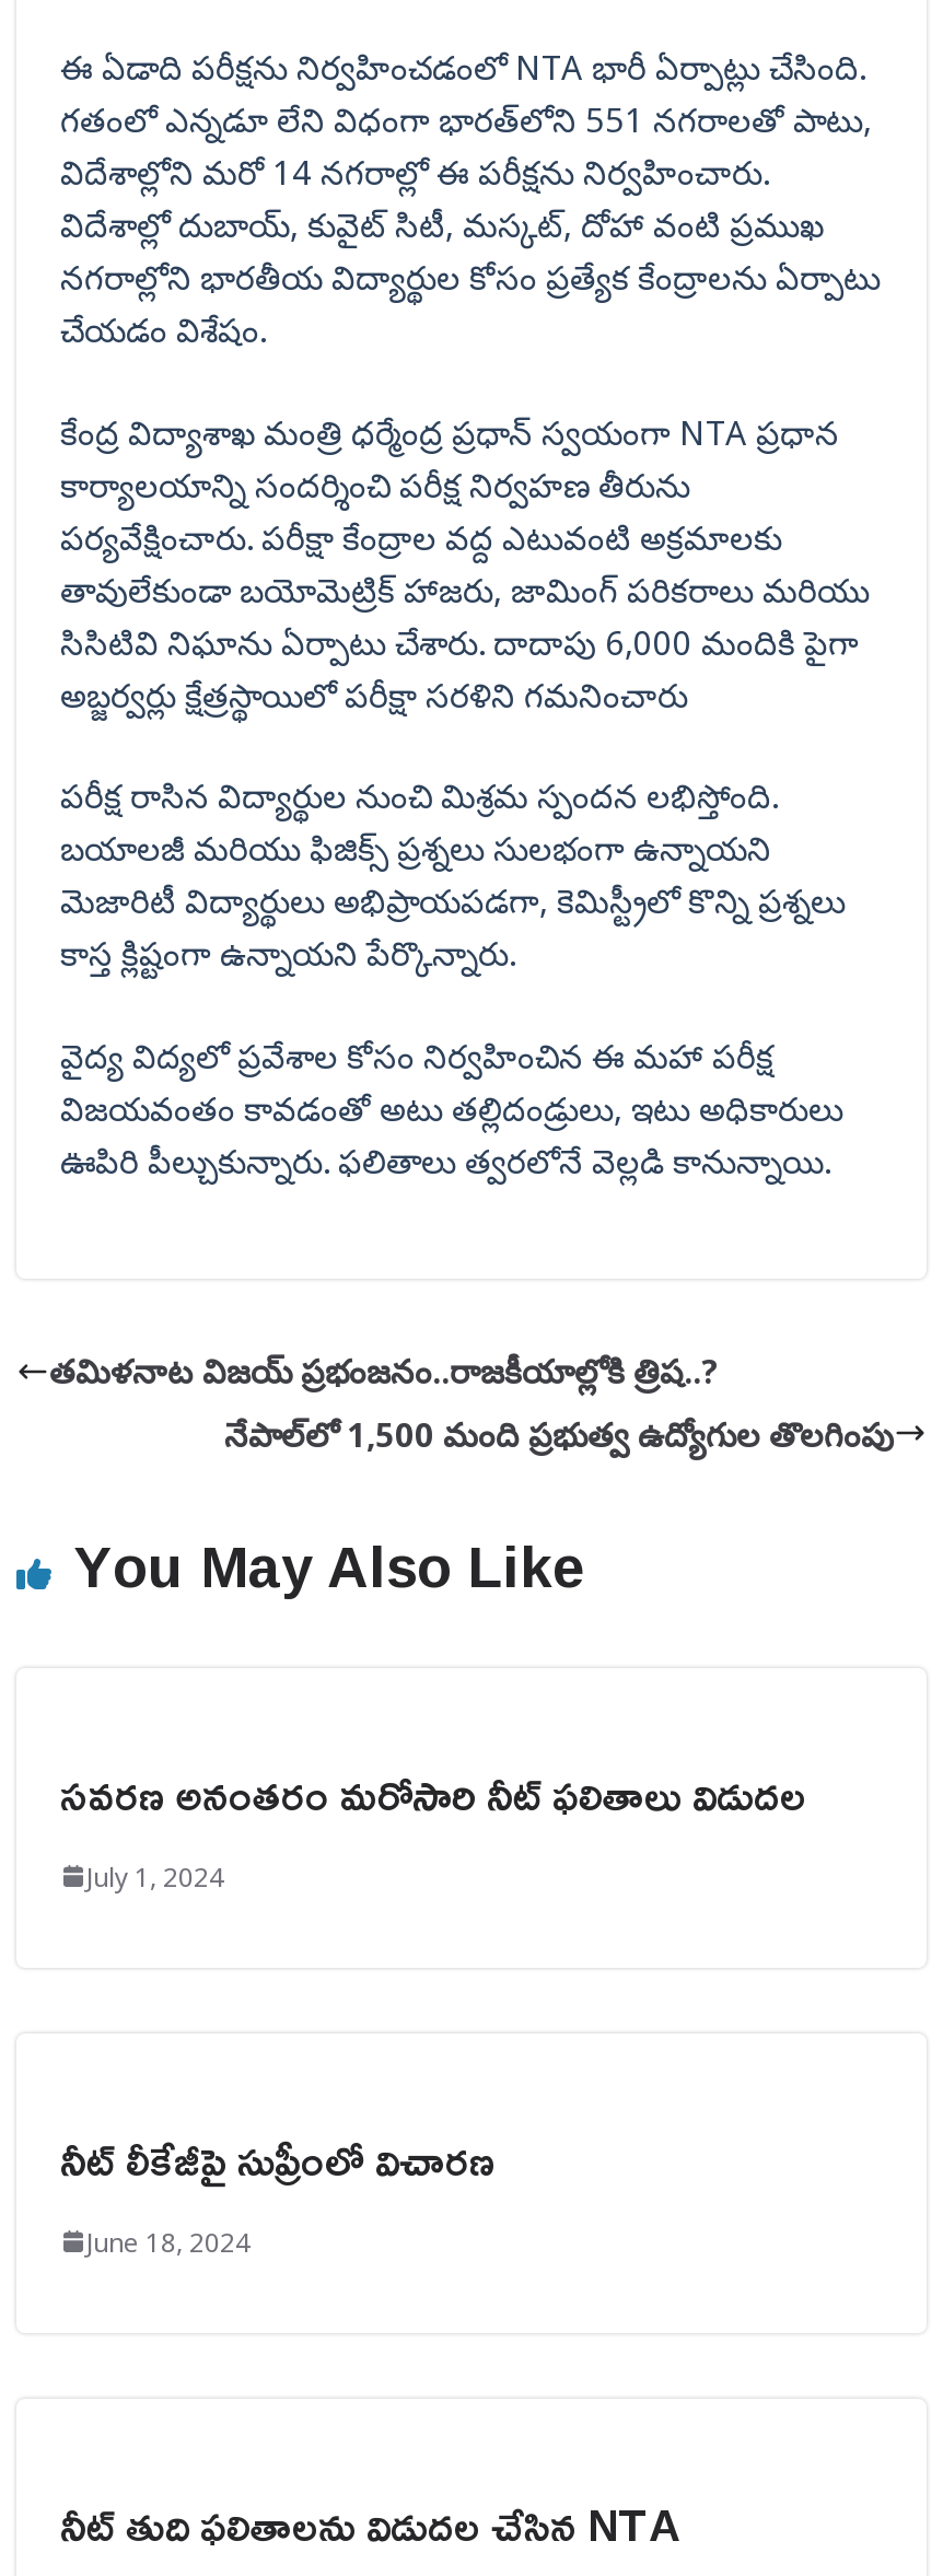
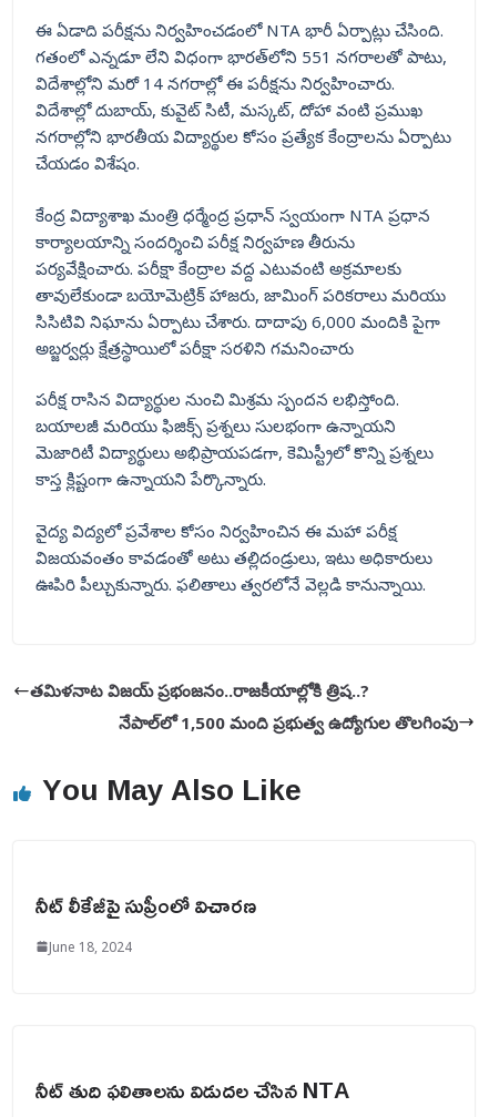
[60,1751,806,1895] సవరణ అనంతరం మరోసారి నీట్ ఫలితాలు విడుదల | July 1, 2024 -> none

